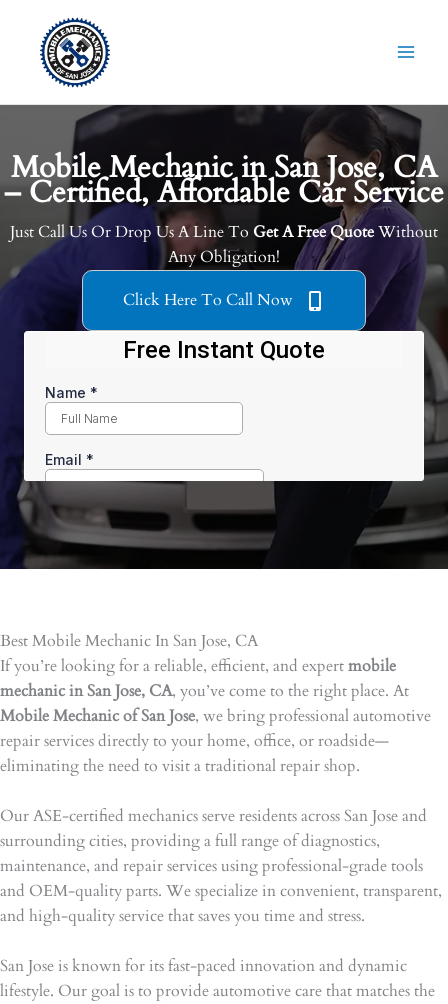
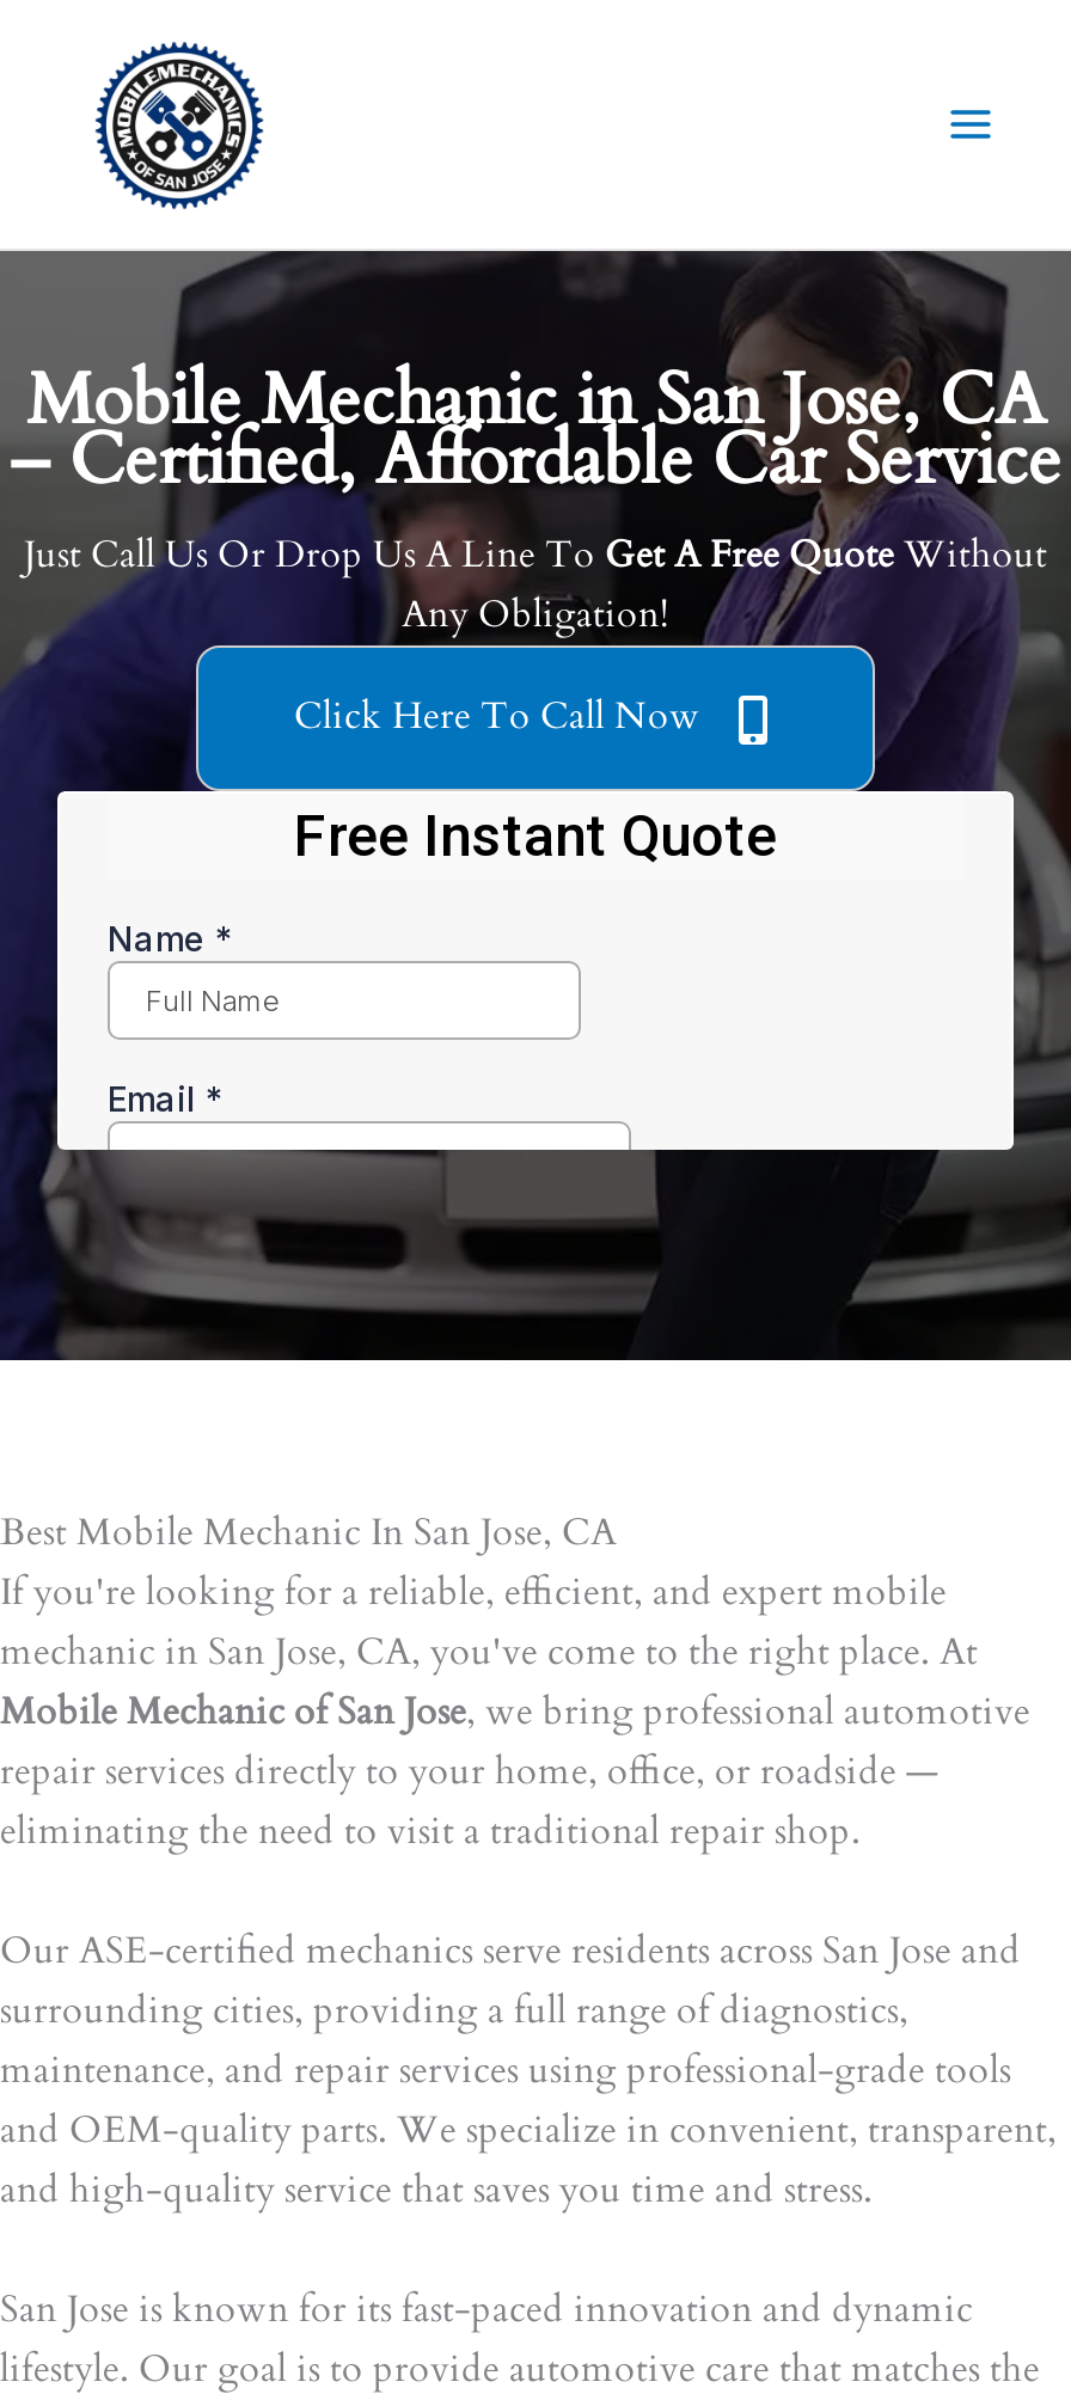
[0,656,396,677] If you’re looking for a reliable, efficient, and expert mobile -> [0,1568,947,1618] If you're looking for a reliable, efficient, and expert mobile
[0,681,409,702] mechanic in San Jose, CA, you’ve come to the right place. At -> [0,1628,978,1678] mechanic in San Jose, CA, you've come to the right place. At
[0,731,389,752] repair services directly to your home, office, or roadside— -> [0,1747,940,1798] repair services directly to your home, office, or roadside —

